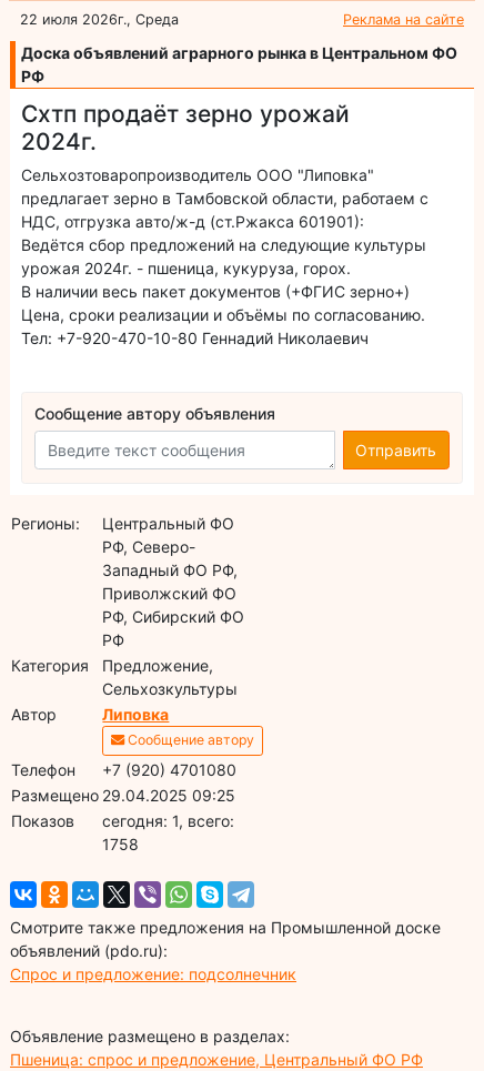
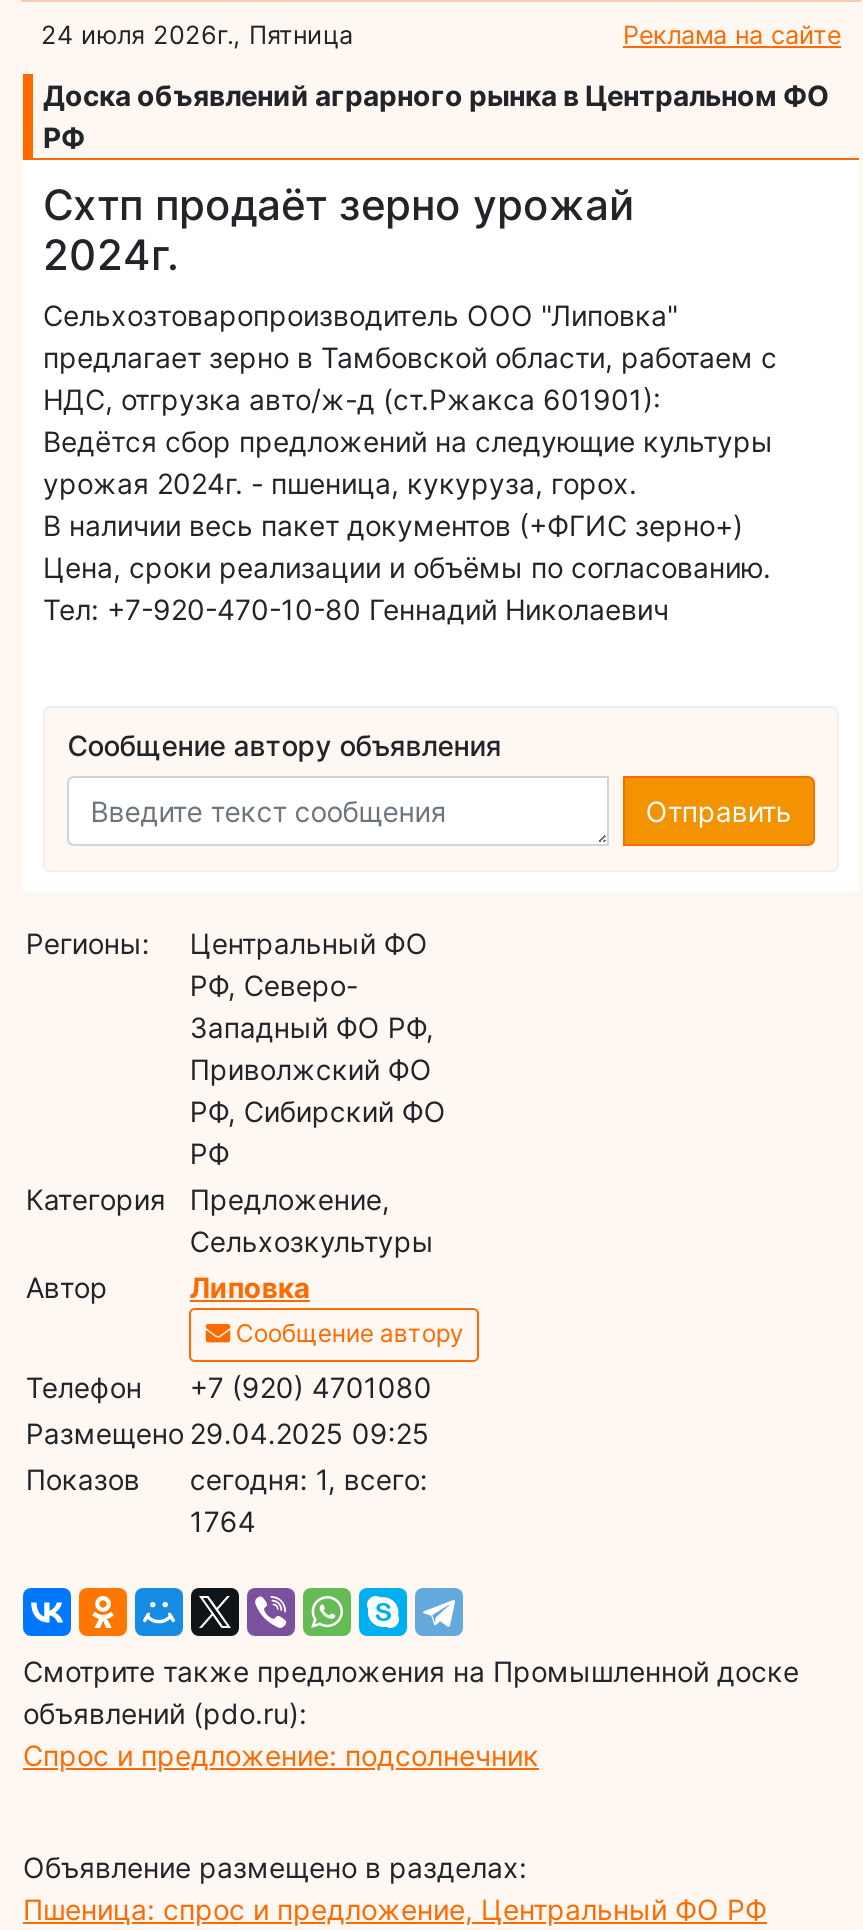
[20,11,179,27] 22 июля 2026г., Среда -> [41,19,353,49] 24 июля 2026г., Пятница
[103,834,139,853] 1758 -> [190,1503,256,1537] 1764

